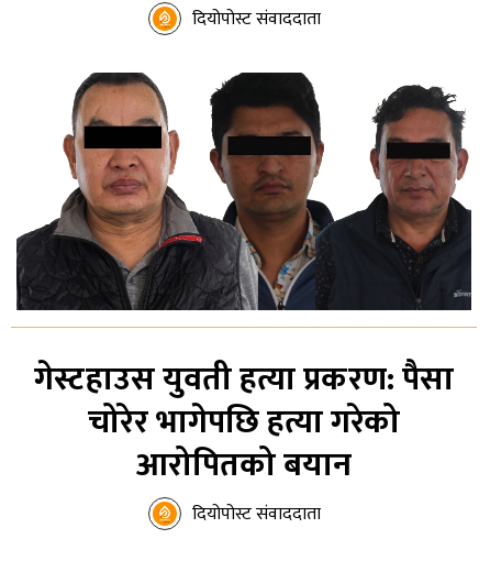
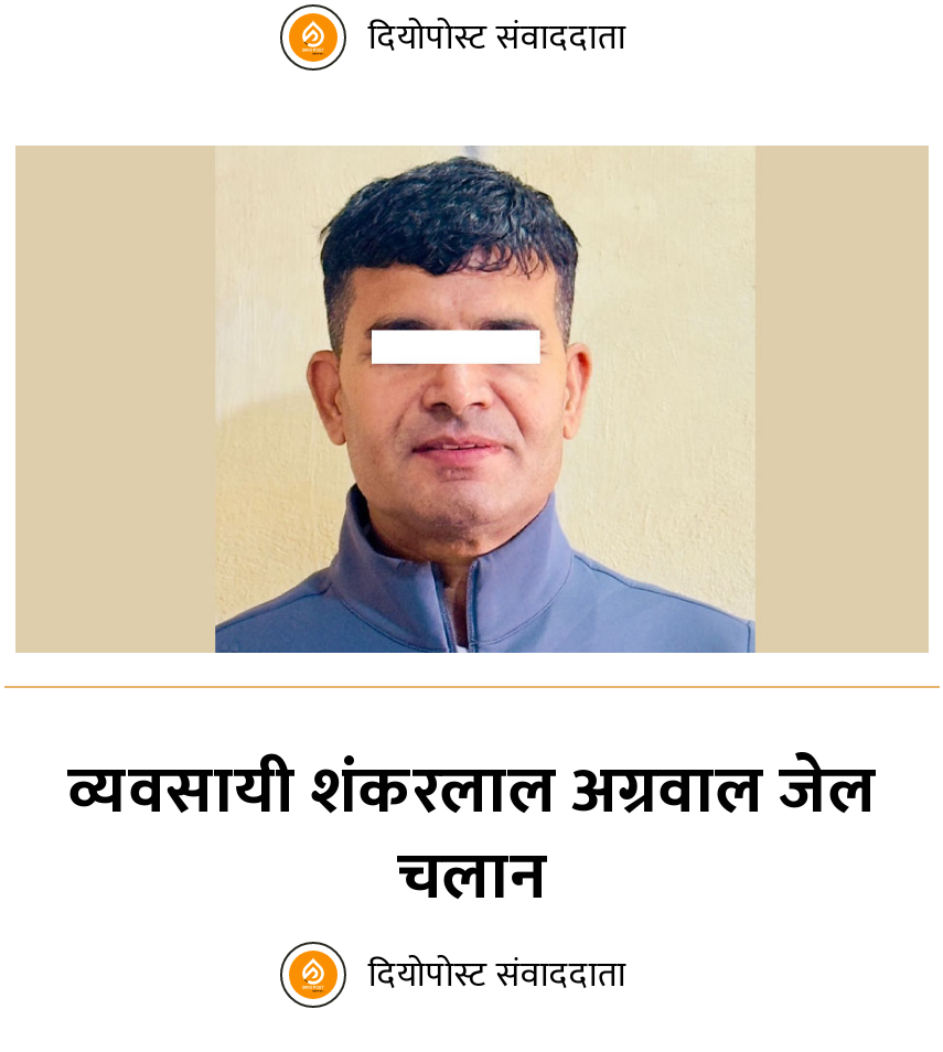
[11,71,477,493] [image] | गेस्टहाउस युवती हत्या प्रकरण: पैसा | चोरेर भागेपछि हत्या गरेको | आरोपितको बयान -> [15,146,929,932] [image] | व्यवसायी शंकरलाल अग्रवाल जेल | चलान

